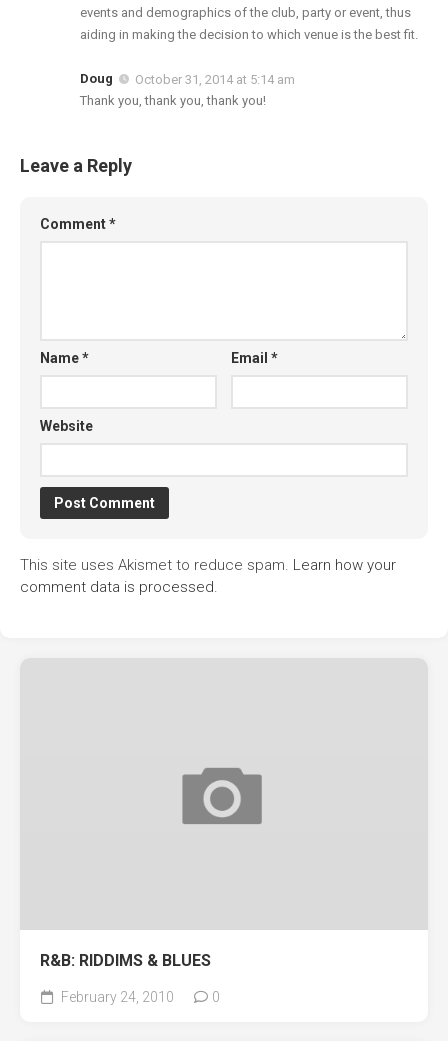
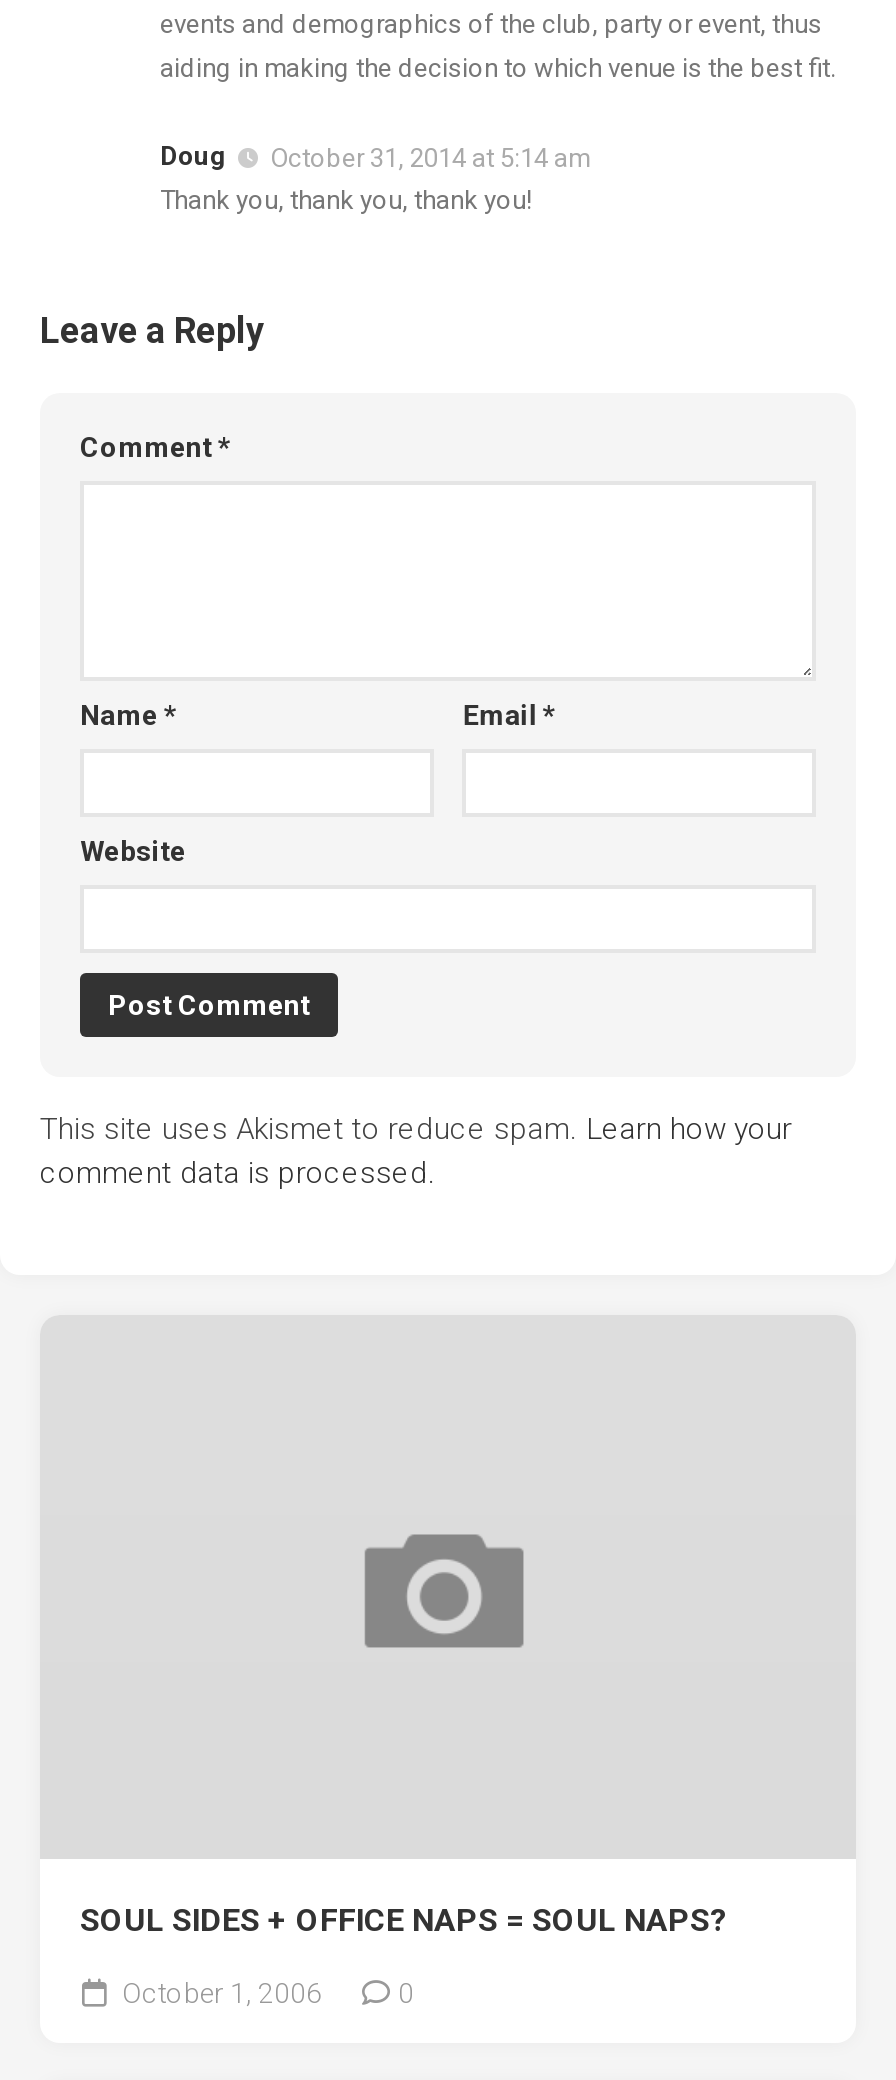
[40,951,211,970] R&B: RIDDIMS & BLUES -> [80,1901,728,1939] SOUL SIDES + OFFICE NAPS = SOUL NAPS?
[58,989,174,1005] February 24, 2010 -> [116,1977,322,2009] October 1, 2006

